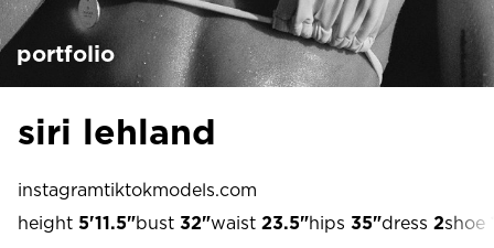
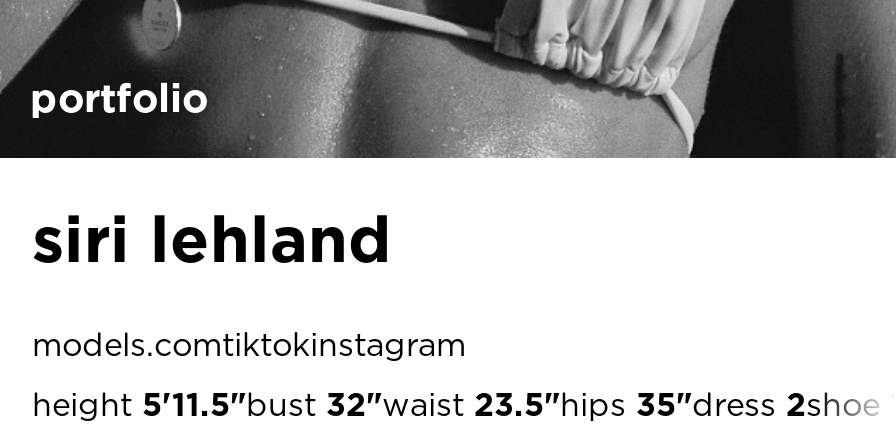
[18,180,257,201] instagramtiktokmodels.com -> [32,326,466,364] models.comtiktokinstagram

